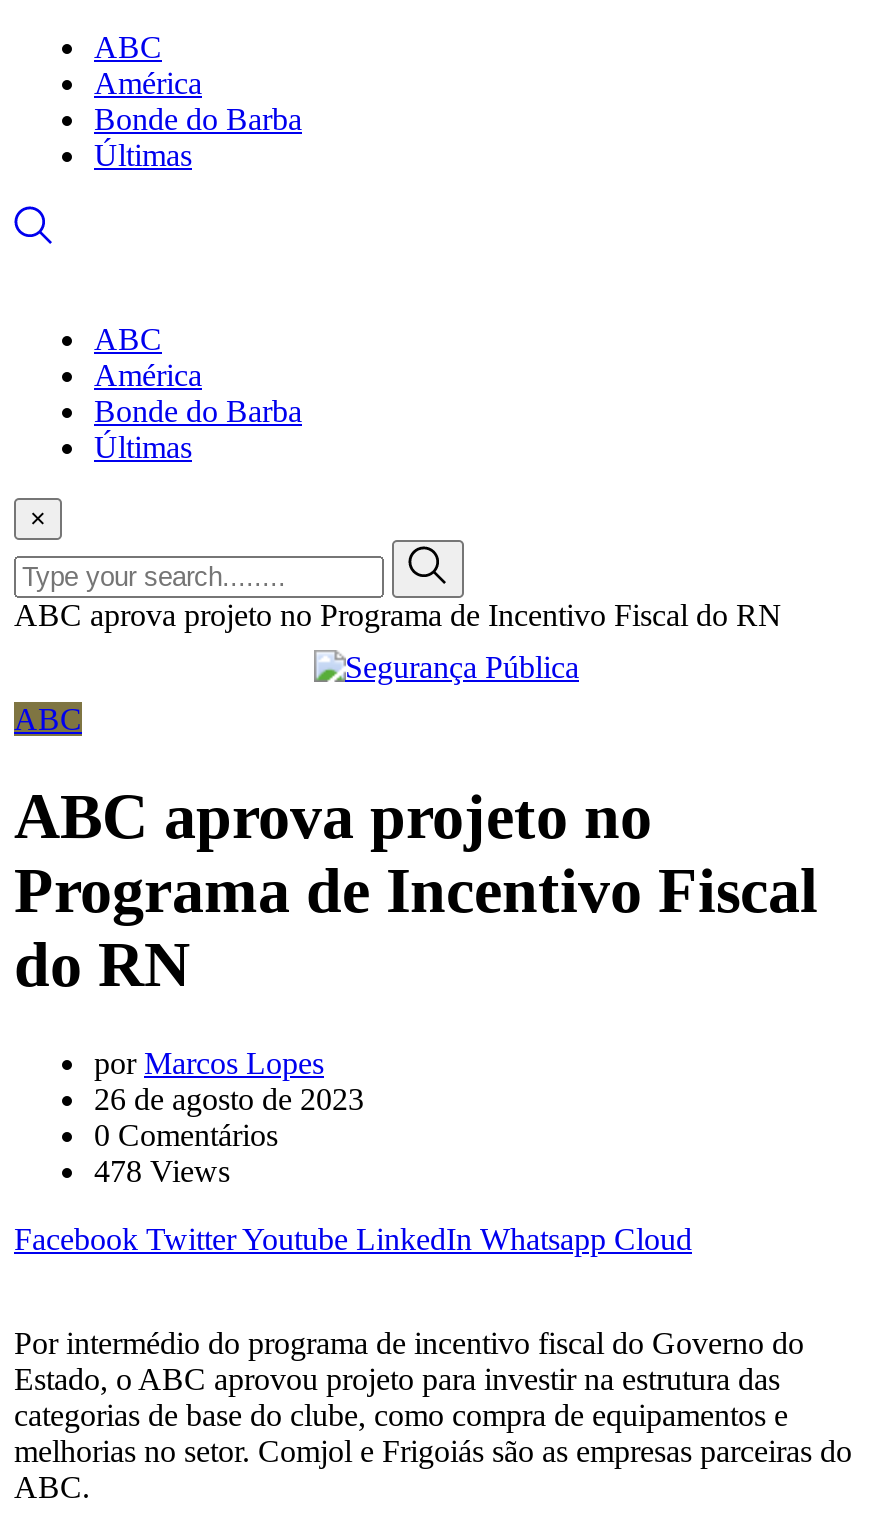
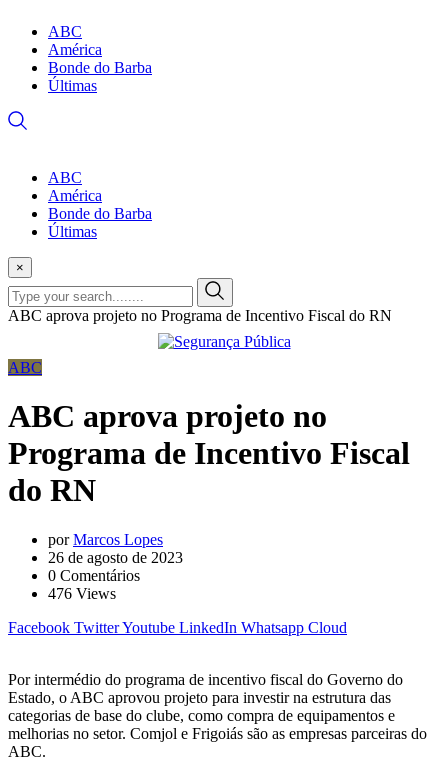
[94,1154,230,1188] 478 Views -> [48,585,116,602] 476 Views

